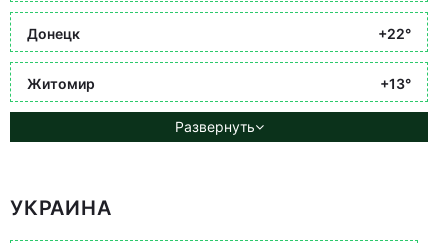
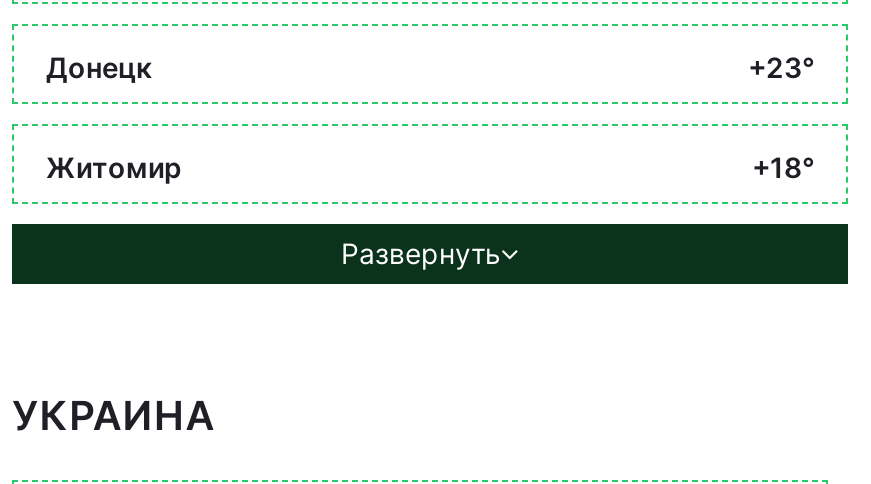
[378,24,411,41] +22° -> [748,49,814,83] +23°
[380,74,411,91] +13° -> [752,149,814,183] +18°

